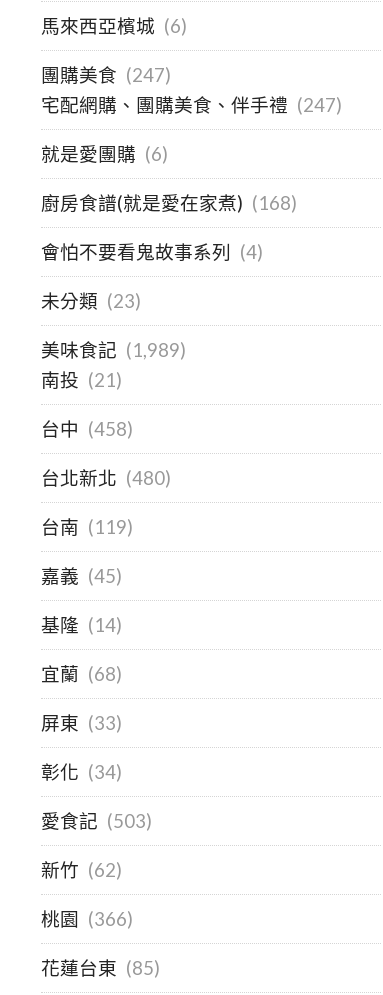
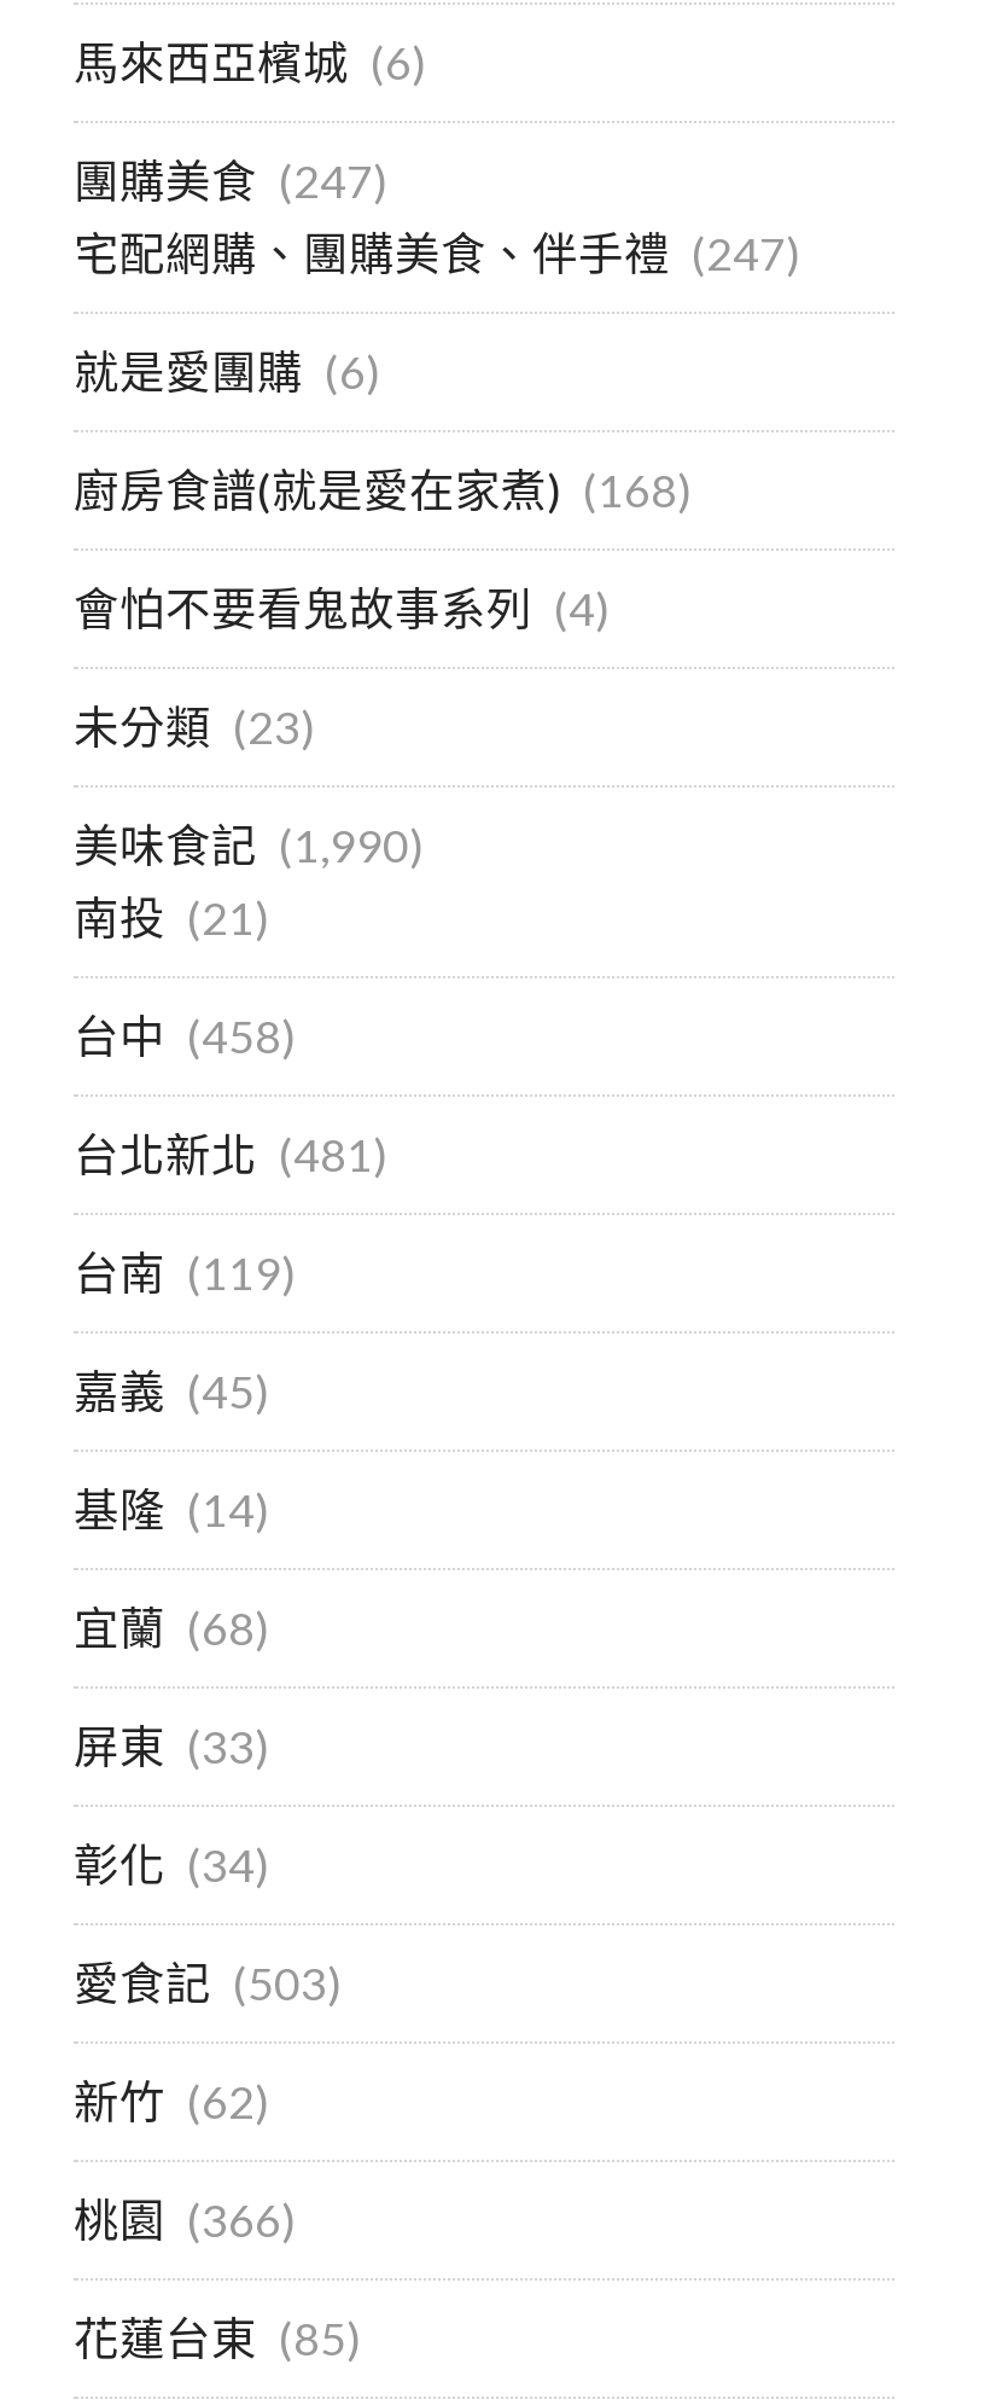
[41,339,186,361] 美味食記 (1,989) -> [74,818,424,871] 美味食記 (1,990)
[41,467,171,489] 台北新北 (480) -> [74,1127,387,1180] 台北新北 (481)

